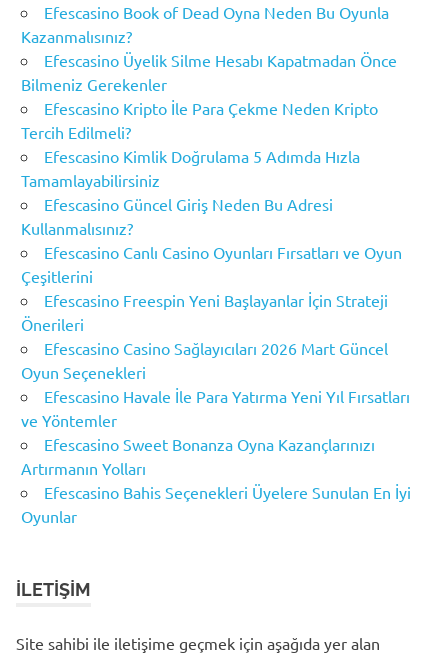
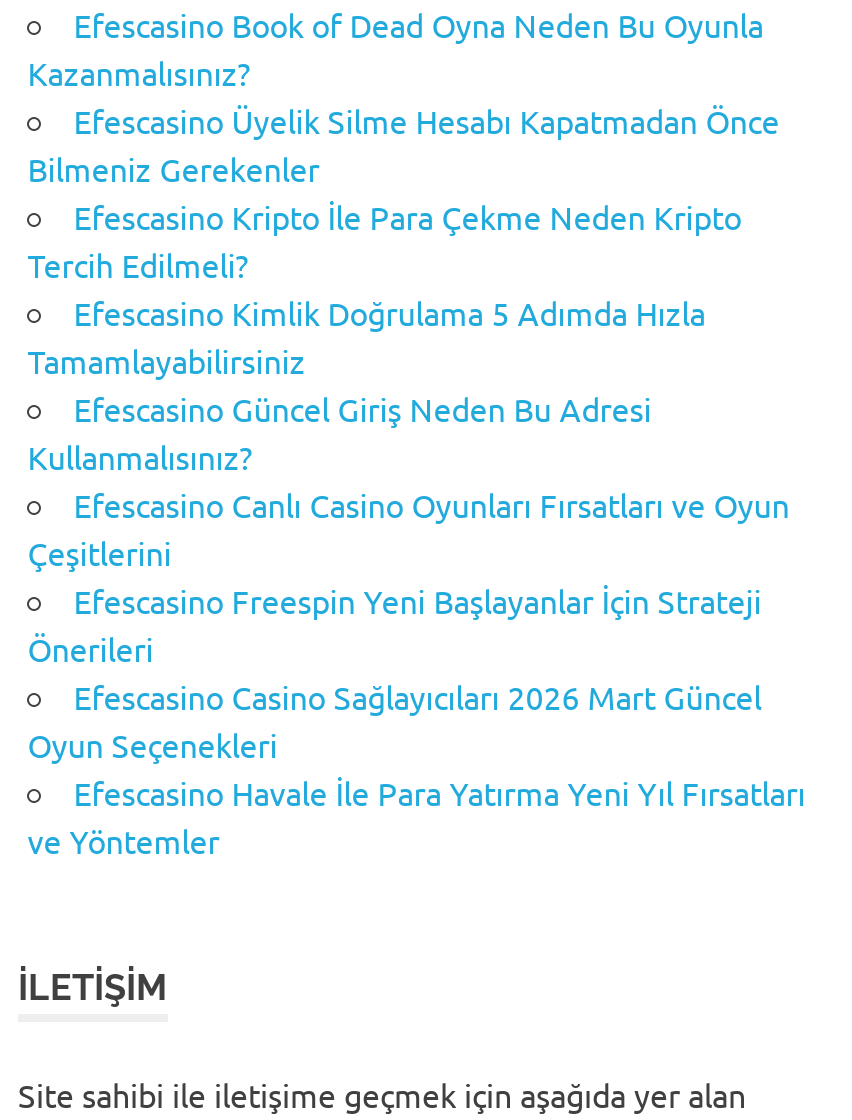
[21,434,411,526] Efescasino Sweet Bonanza Oyna Kazançlarınızı | Artırmanın Yolları | Efescasino Bahis Seçenekleri Üyelere Sunulan En İyi | Oyunlar -> none

